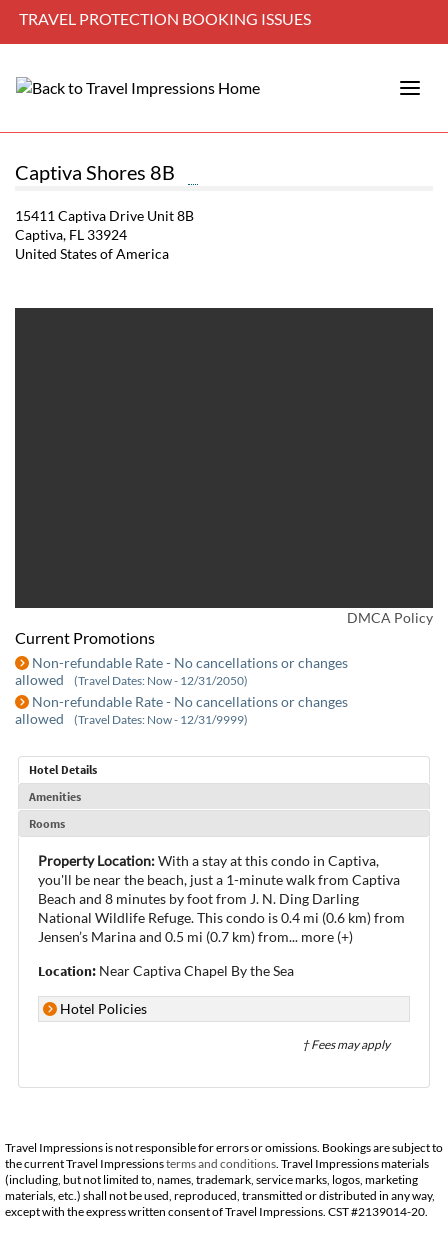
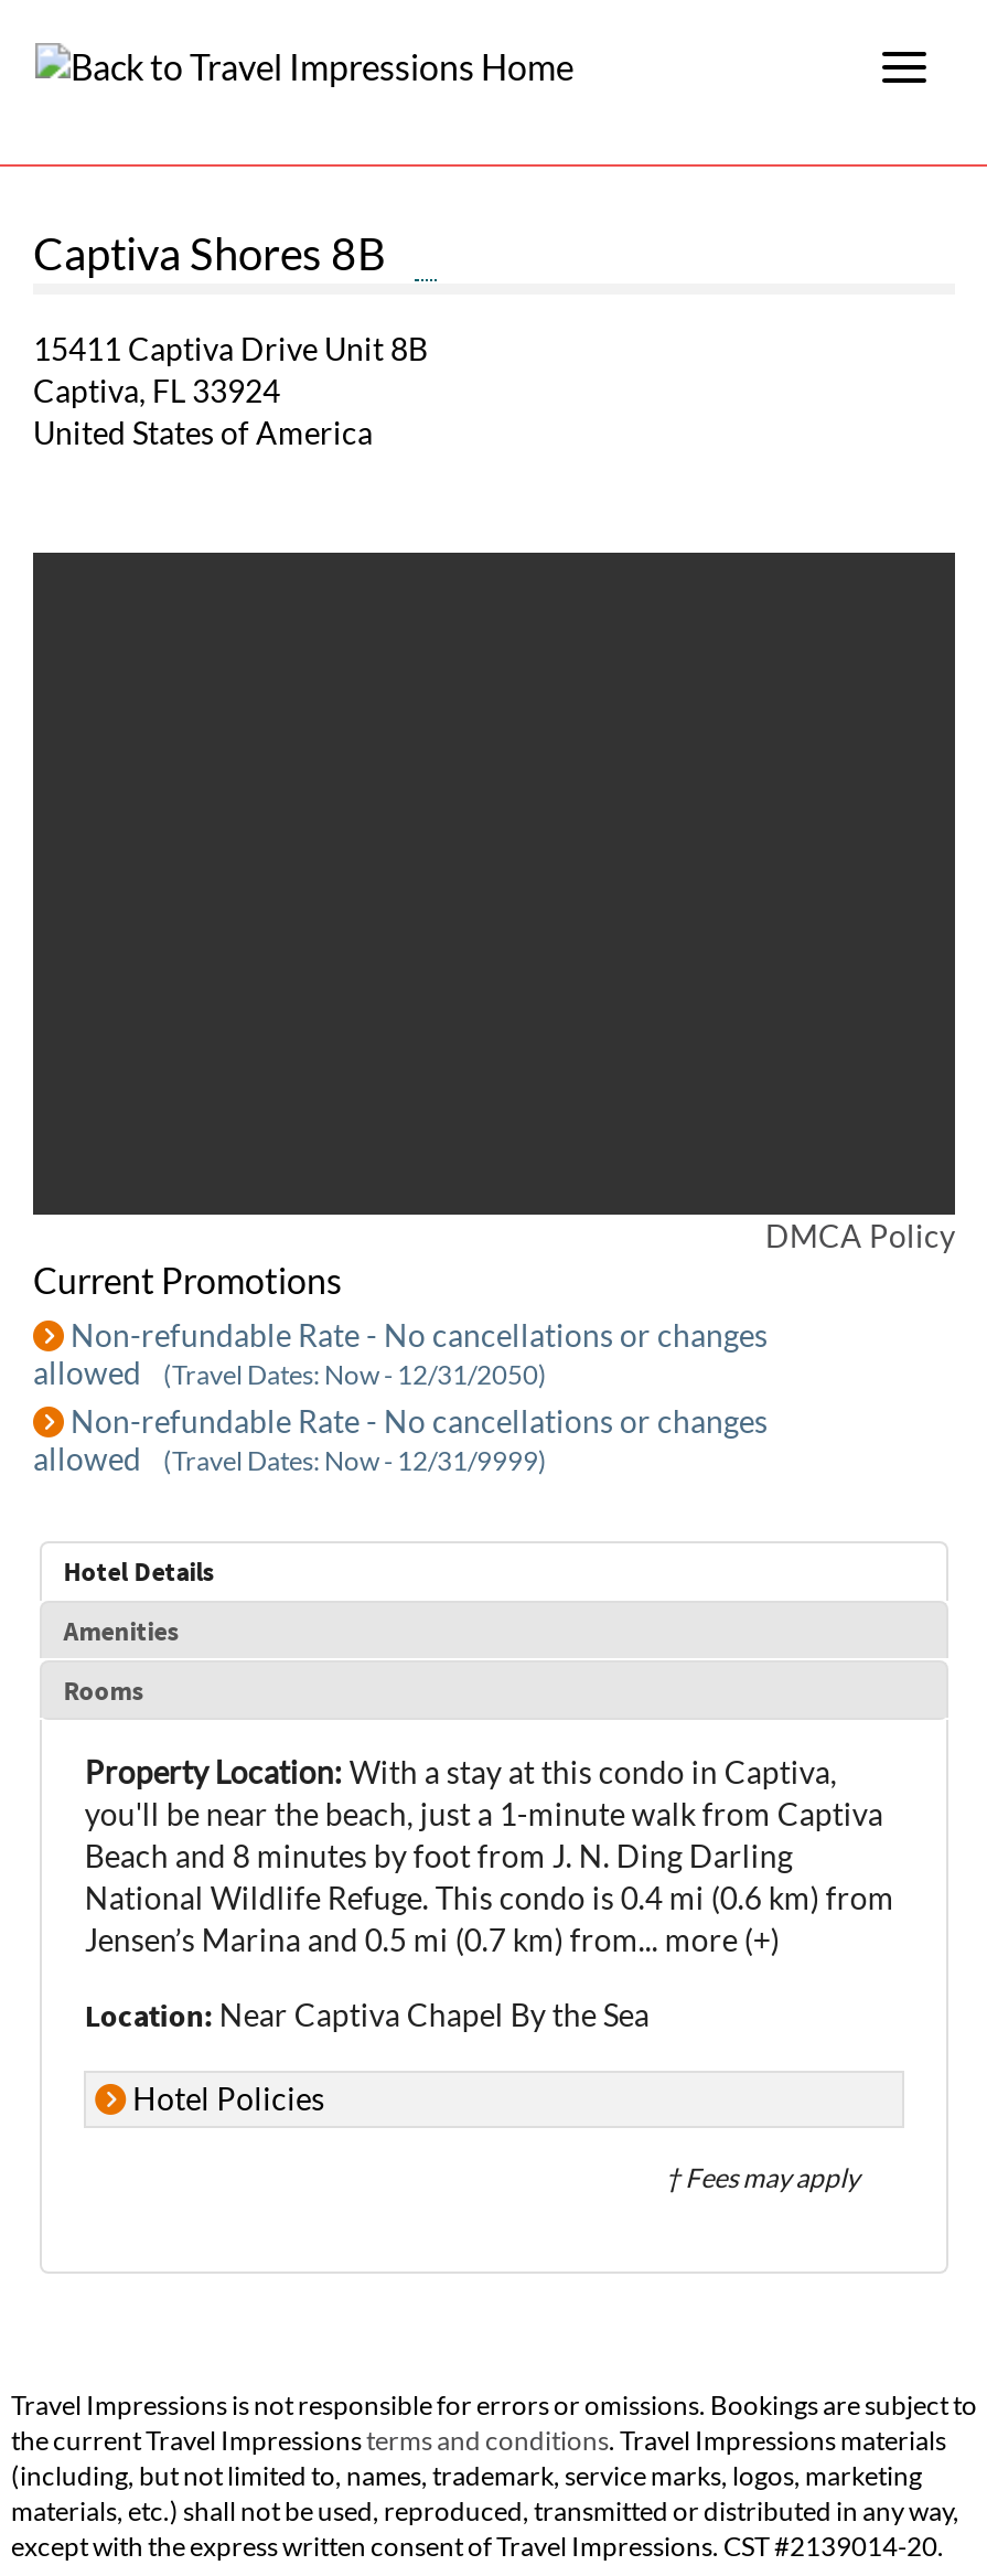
[19,9,311,28] TRAVEL PROTECTION BOOKING ISSUES -> none

